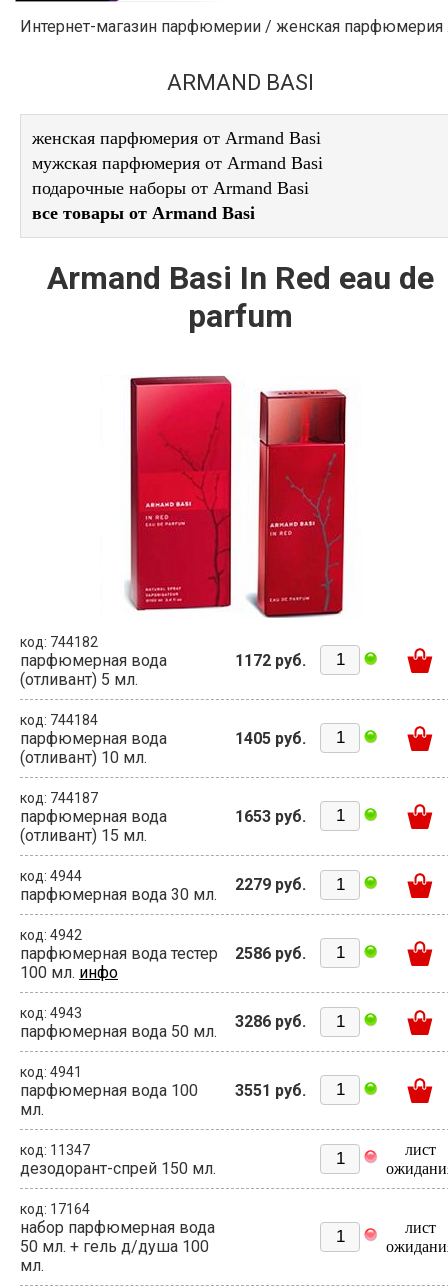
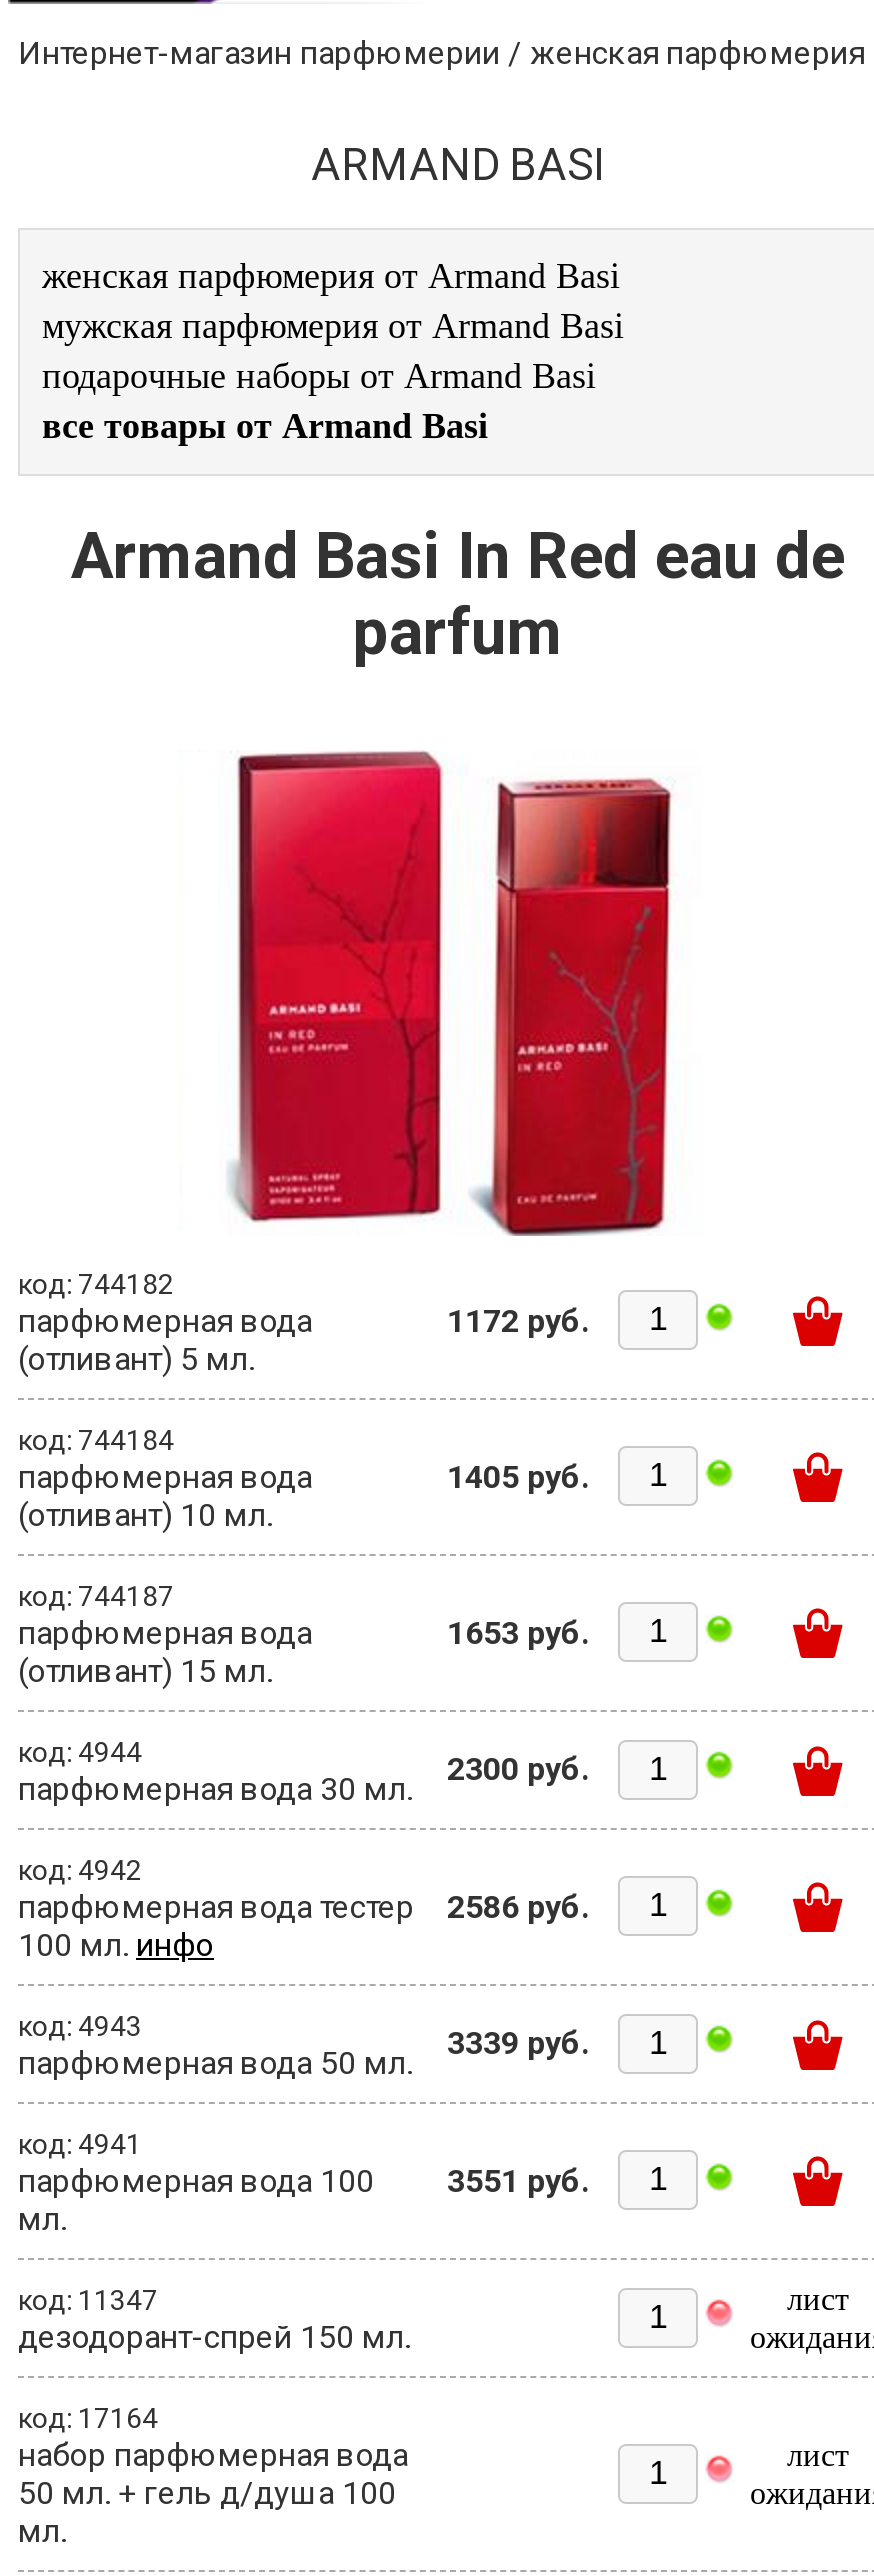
[234,875,305,894] 2279 руб. -> [447,1751,589,1789] 2300 руб.
[234,1012,305,1031] 3286 руб. -> [447,2025,589,2063] 3339 руб.

